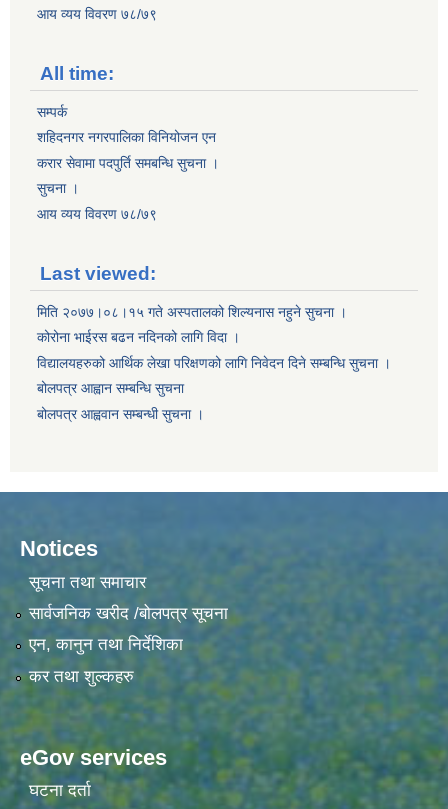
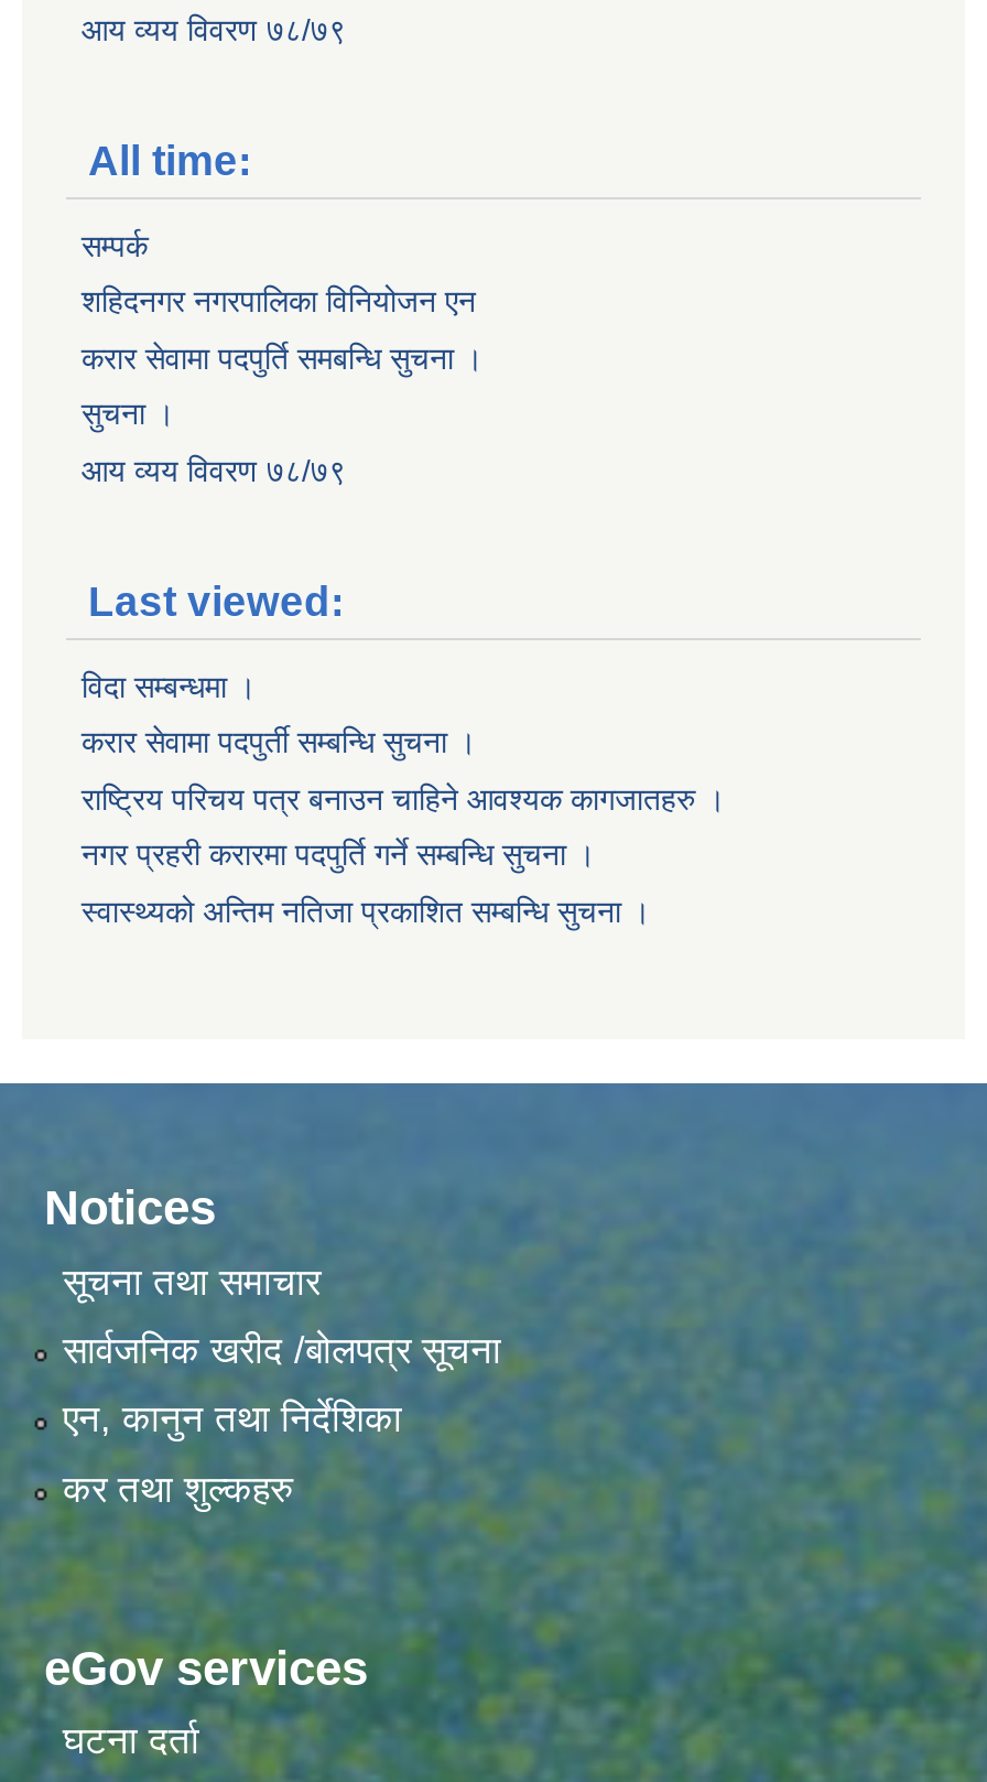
[37,304,347,320] मिति २०७७।०८।१५ गते अस्पतालको शिल्यनास नहुने सुचना । -> [82,668,256,704] विदा सम्बन्धमा ।
[37,329,240,345] कोरोना भाईरस बढन नदिनको लागि विदा । -> [82,725,476,760] करार सेवामा पदपुर्ती सम्बन्धि सुचना ।
[37,355,391,371] विद्यालयहरुको आर्थिक लेखा परिक्षणको लागि निवेदन दिने सम्बन्धि सुचना । -> [82,781,725,816] राष्ट्रिय परिचय पत्र बनाउन चाहिने आवश्यक कागजातहरु ।
[37,380,184,396] बोलपत्र आह्वान सम्बन्धि सुचना -> [82,837,595,872] नगर प्रहरी करारमा पदपुर्ति गर्ने सम्बन्धि सुचना ।
[37,406,204,422] बोलपत्र आह्ववान सम्बन्धी सुचना । -> [82,893,650,929] स्वास्थ्यको अन्तिम नतिजा प्रकाशित सम्बन्धि सुचना ।

